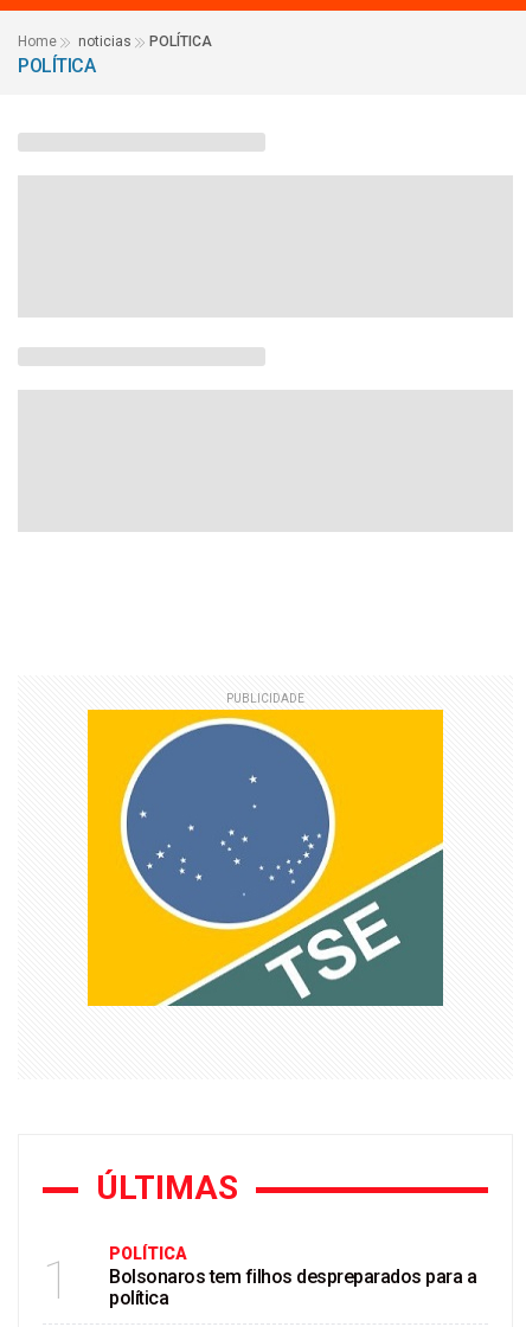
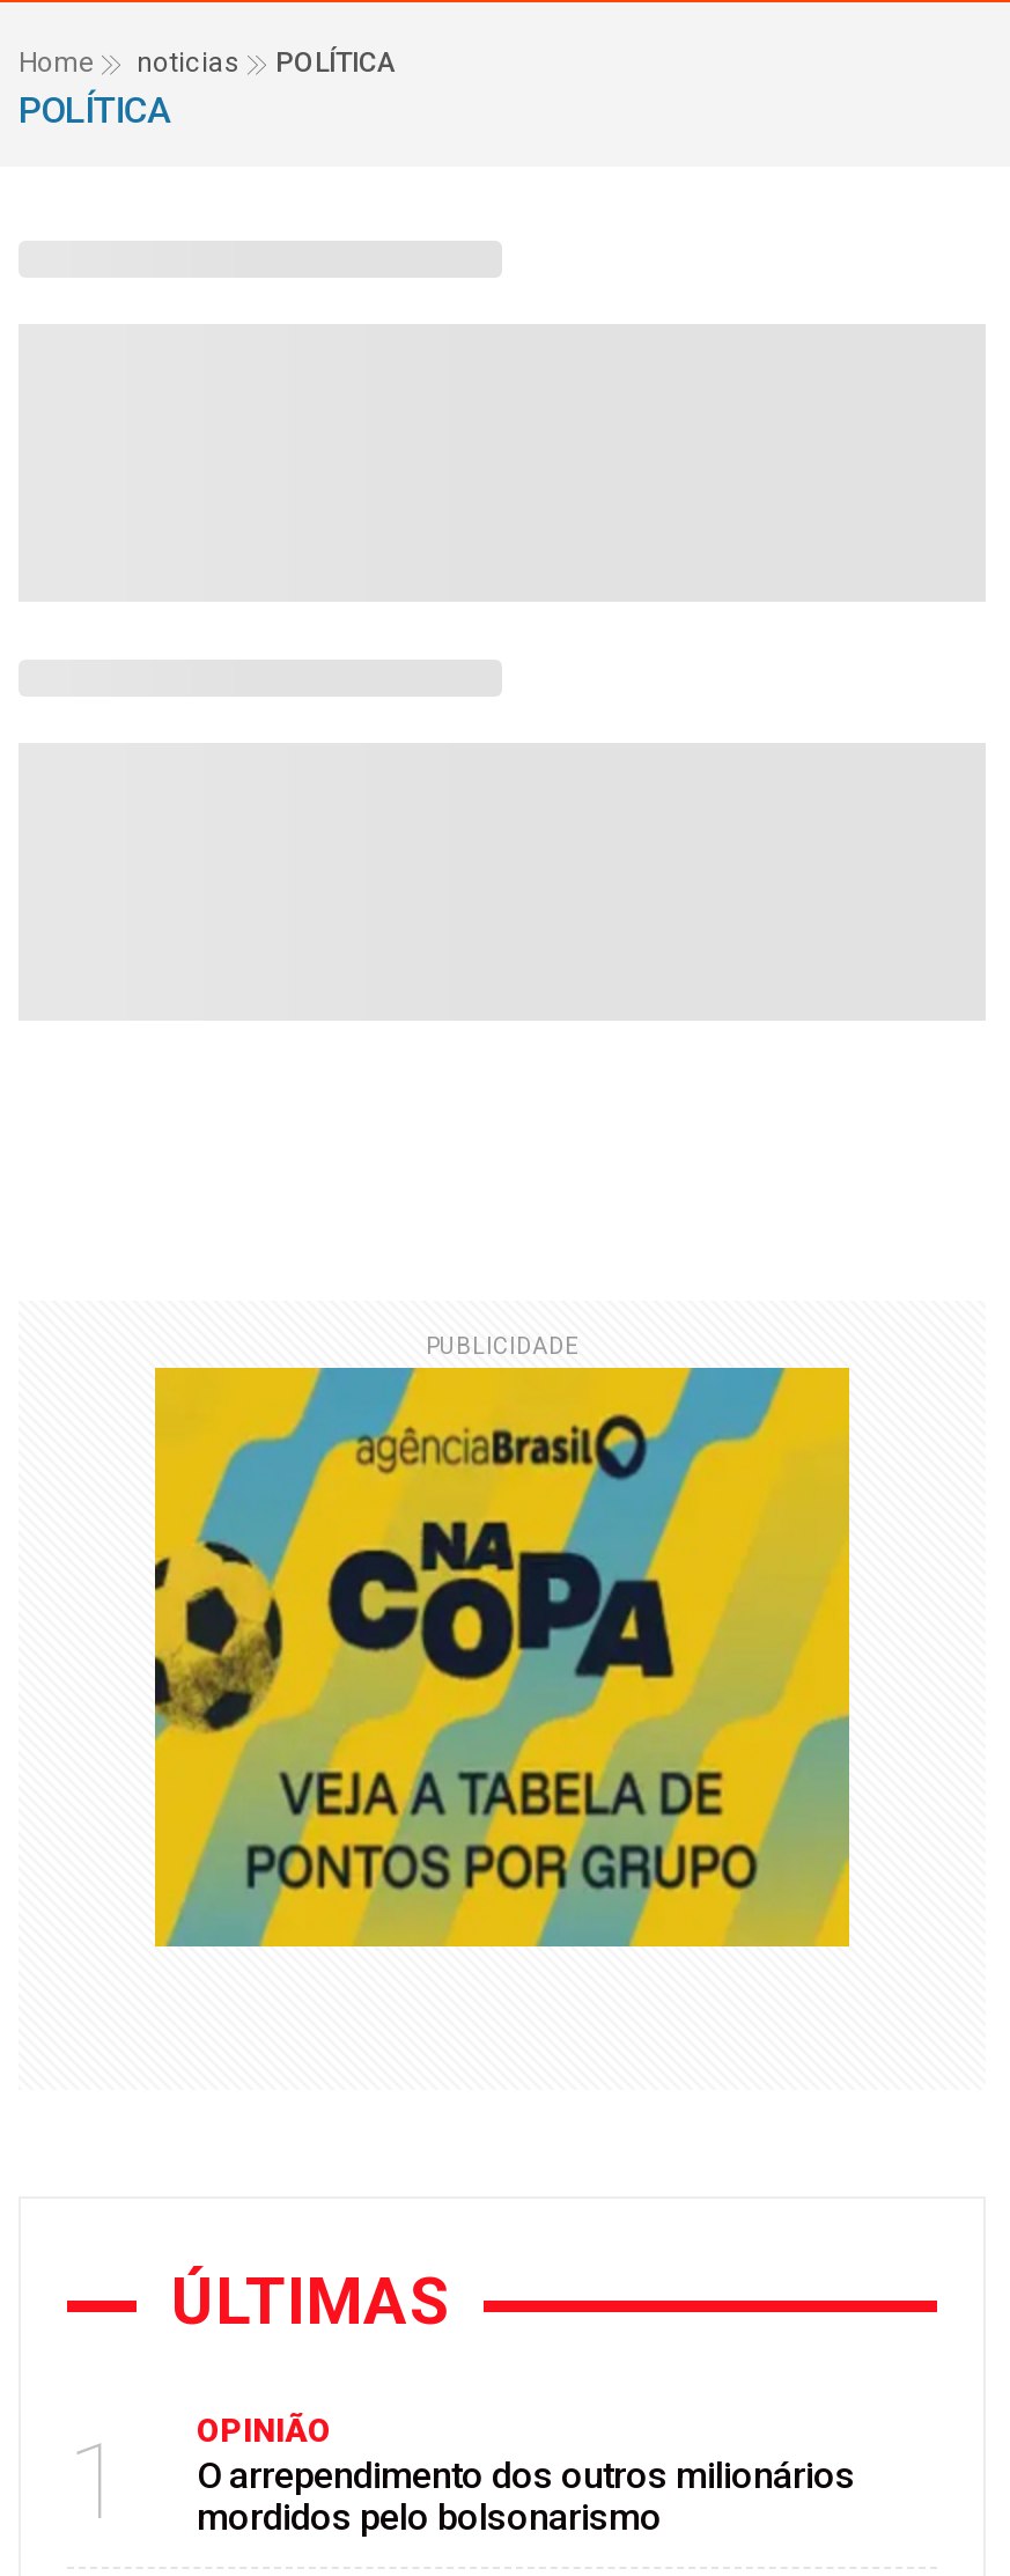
[86,709,444,1007] [image] -> [153,1366,852,1949] [image]
[109,1244,476,1309] POLÍTICA | Bolsonaros tem filhos despreparados para a | política -> [197,2412,855,2539] OPINIÃO | O arrependimento dos outros milionários | mordidos pelo bolsonarismo

